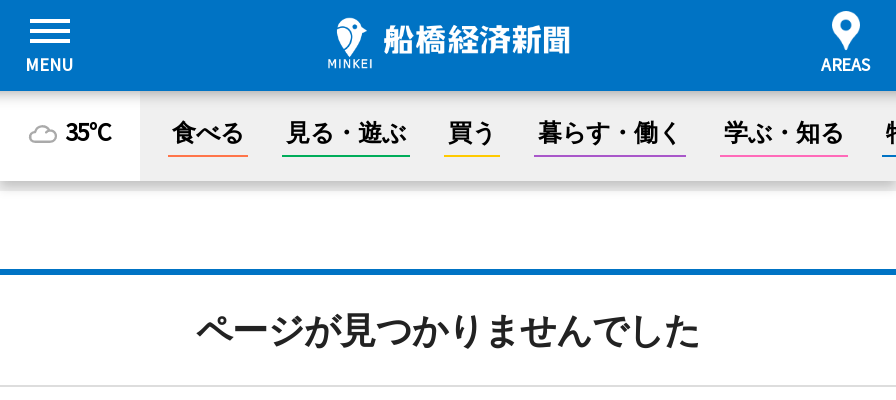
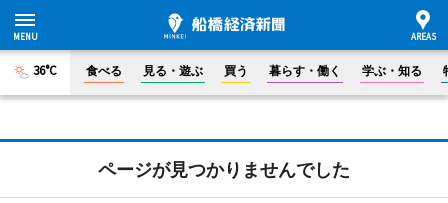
[65,116,113,150] 35°C -> [32,62,56,79] 36°C

